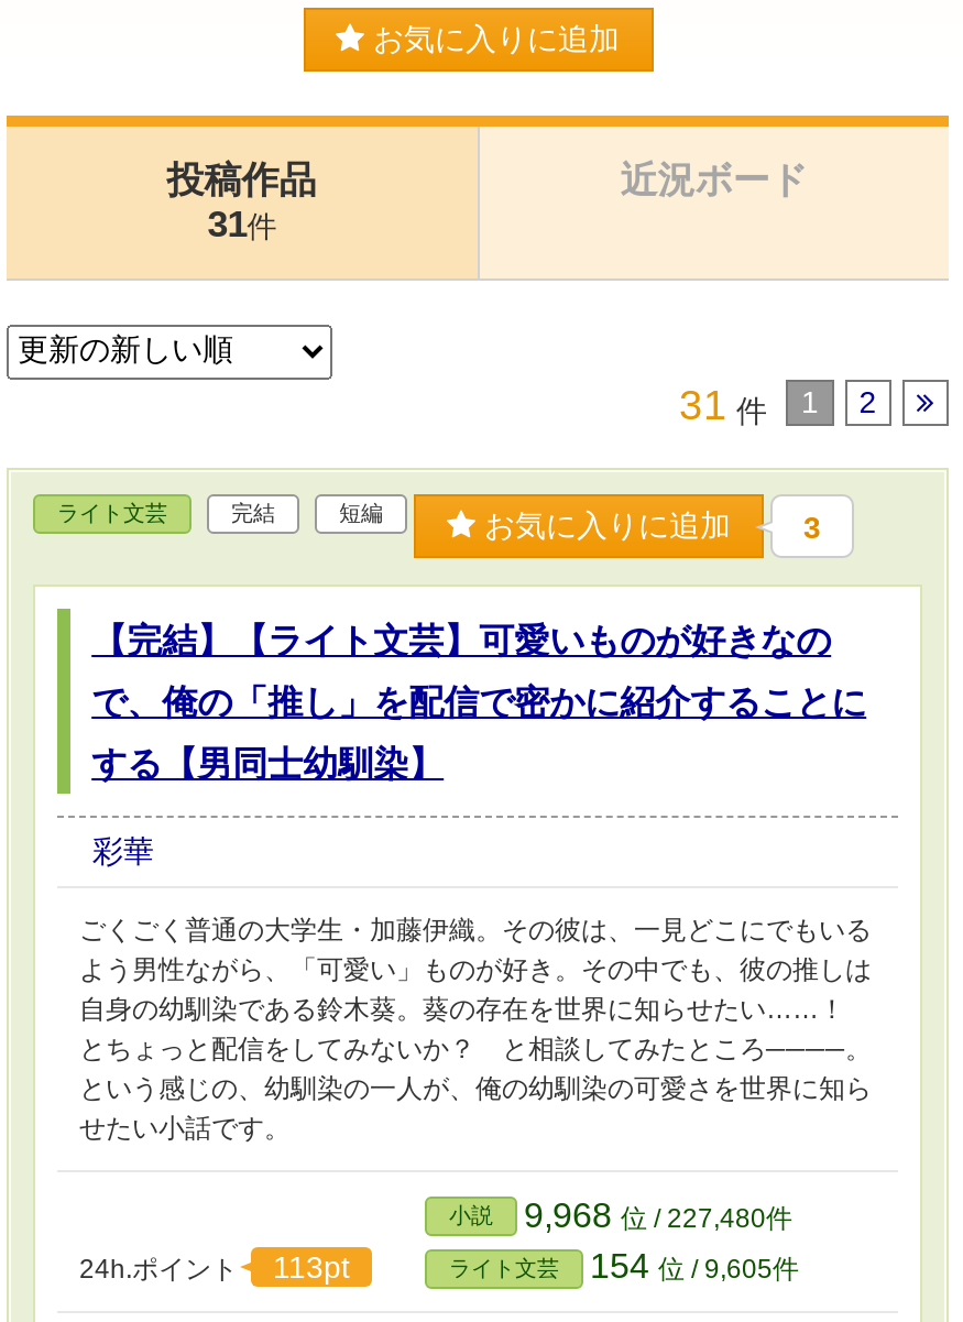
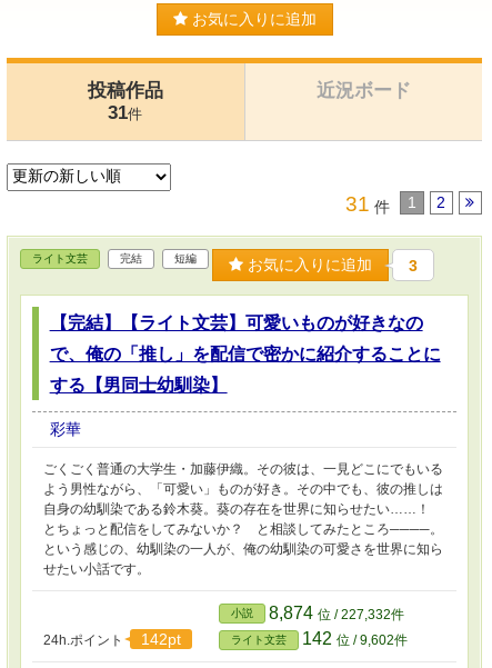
[449,1197,792,1235] 小説 9,968位 / 227,480件 -> [231,604,404,623] 小説 8,874位 / 227,332件
[79,1250,350,1285] 24h.ポイント 113pt -> [43,631,181,648] 24h.ポイント 142pt
[590,1248,799,1285] 154位 / 9,605件 -> [302,630,408,648] 142位 / 9,602件

